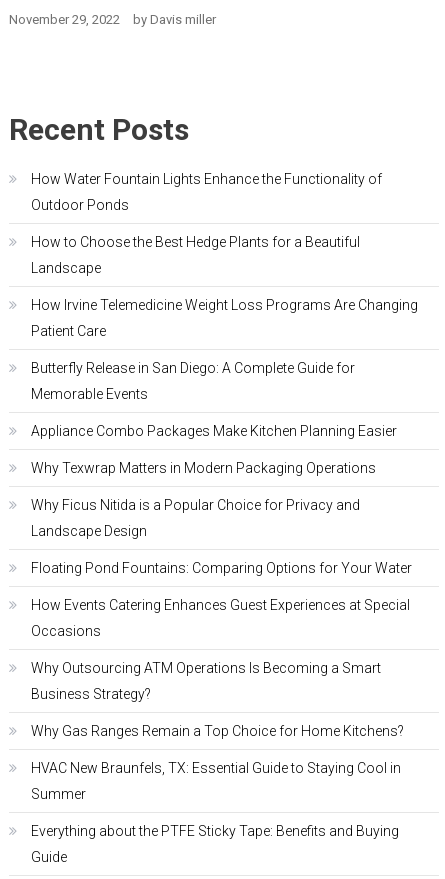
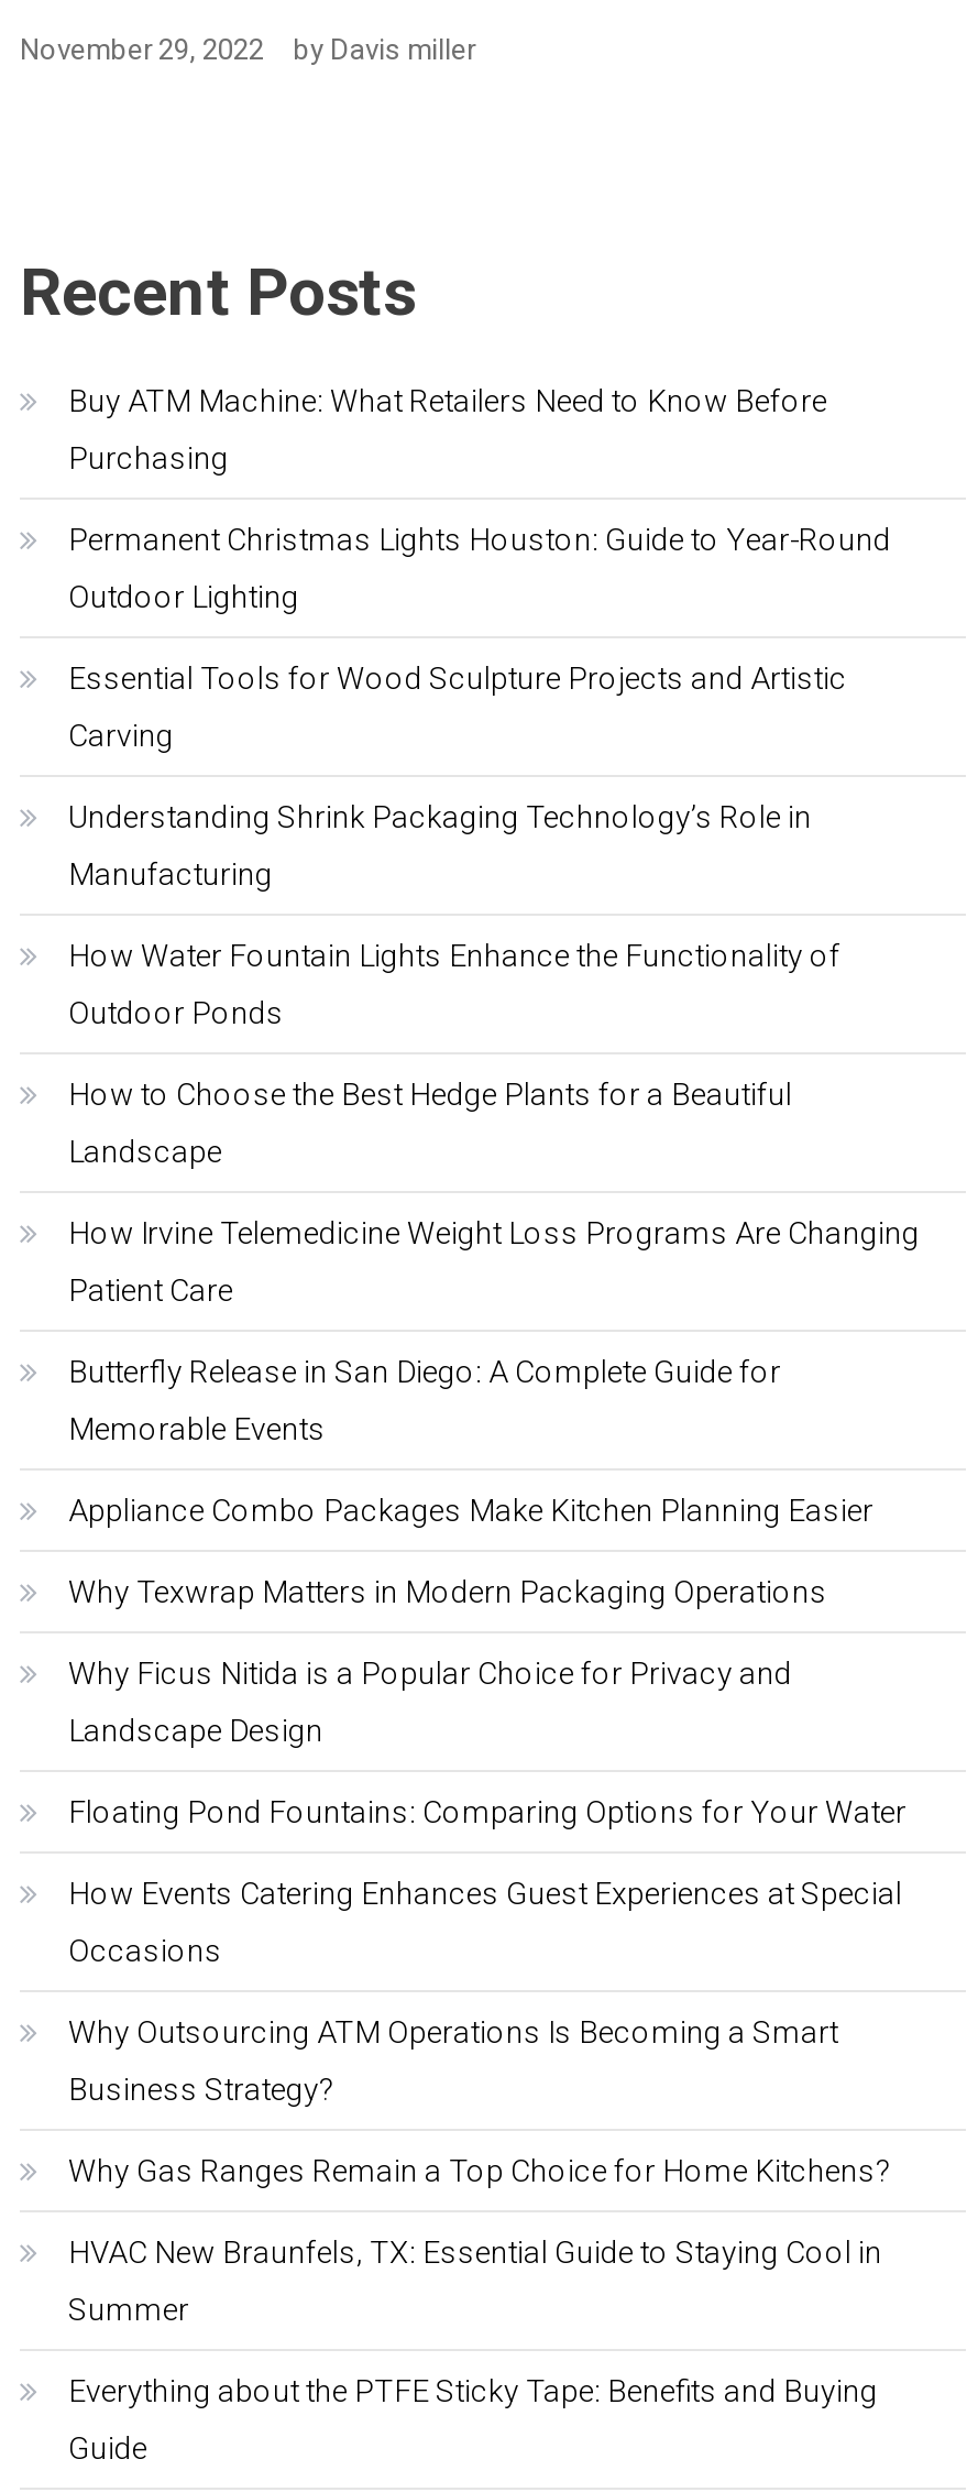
none -> [68,383,891,891] Buy ATM Machine: What Retailers Need to Know Before | Purchasing | Permanent Christmas Lights Houston: Guide to Year-Round | Outdoor Lighting | Essential Tools for Wood Sculpture Projects and Artistic | Carving | Understanding Shrink Packaging Technology’s Role in | Manufacturing

